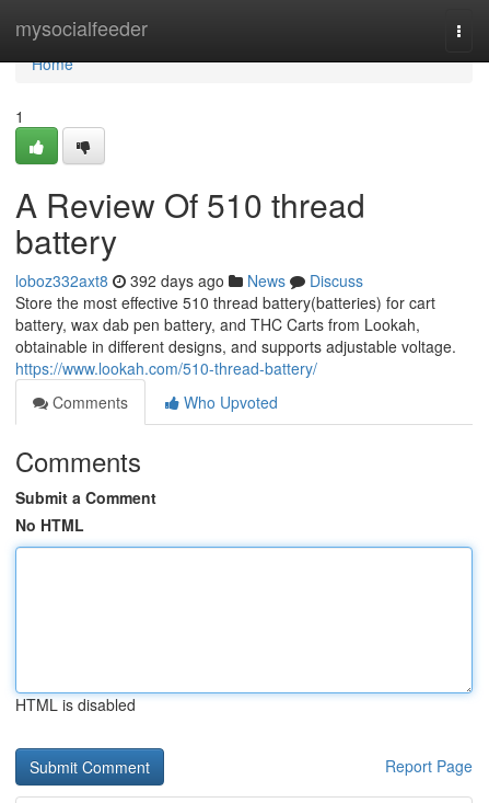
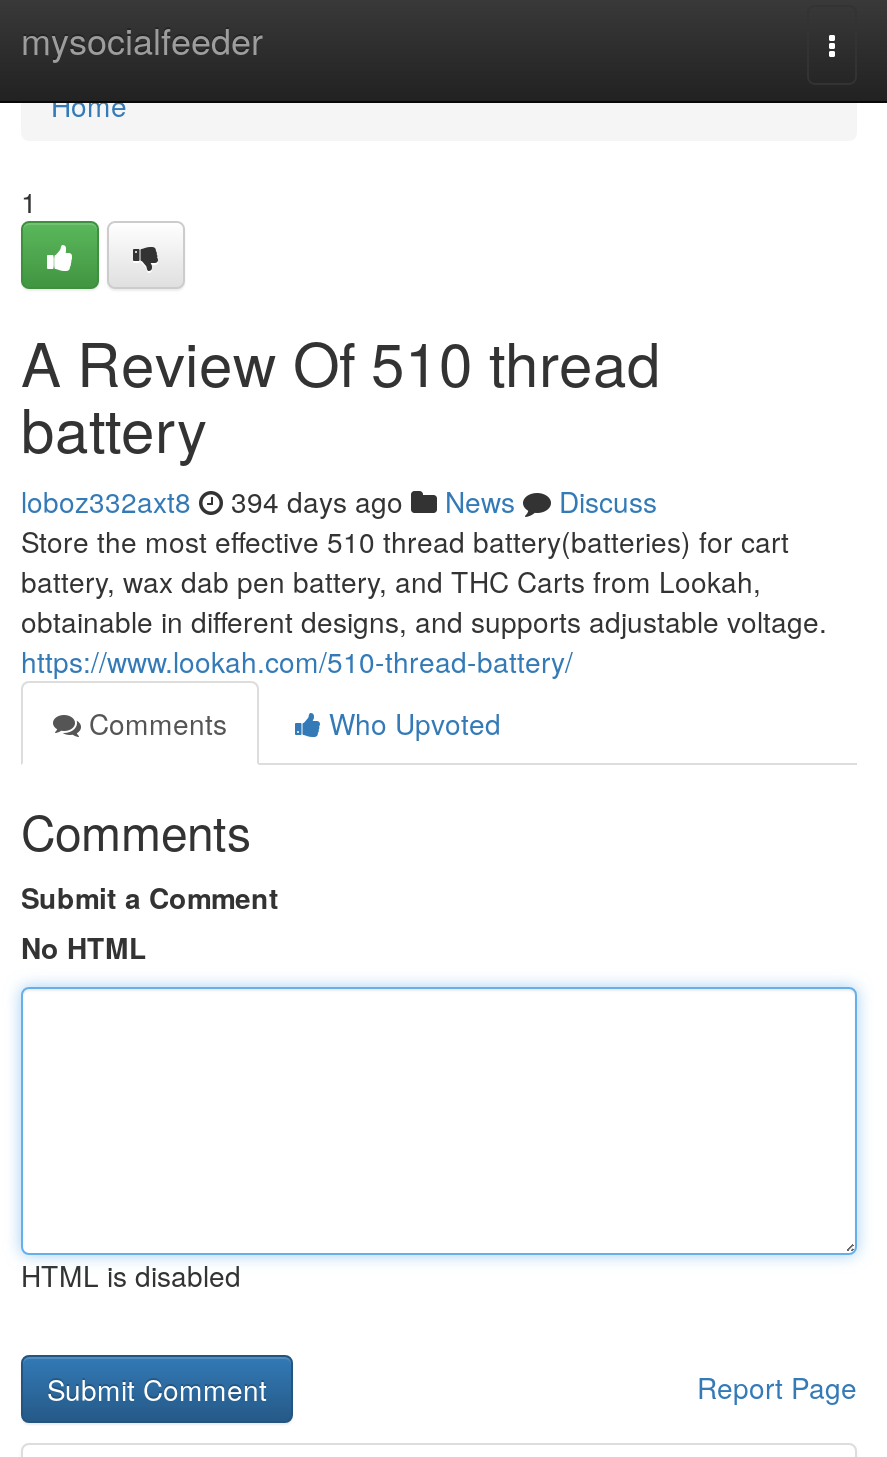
[15,269,363,291] loboz332axt8 392 days ago News Discuss -> [21,481,657,521] loboz332axt8 394 days ago News Discuss

